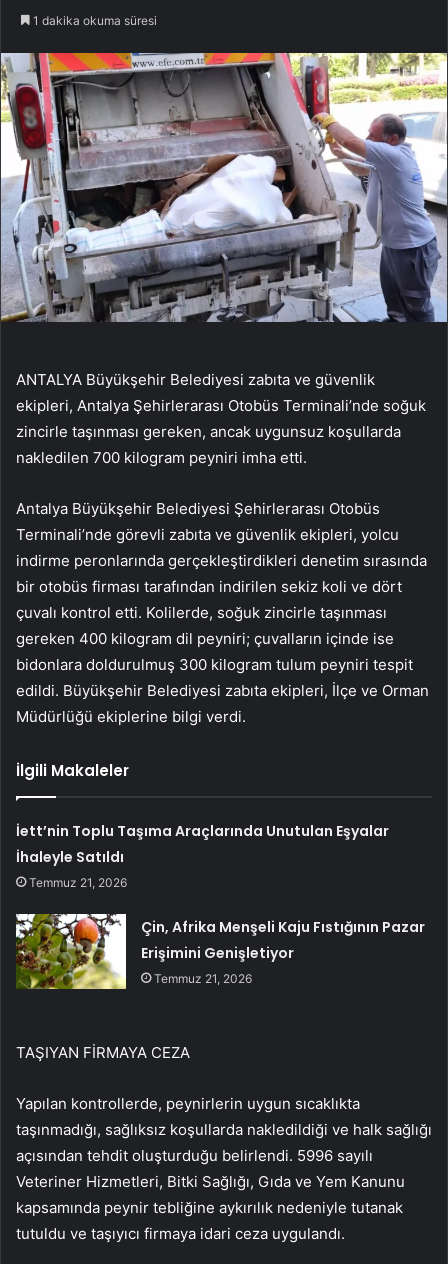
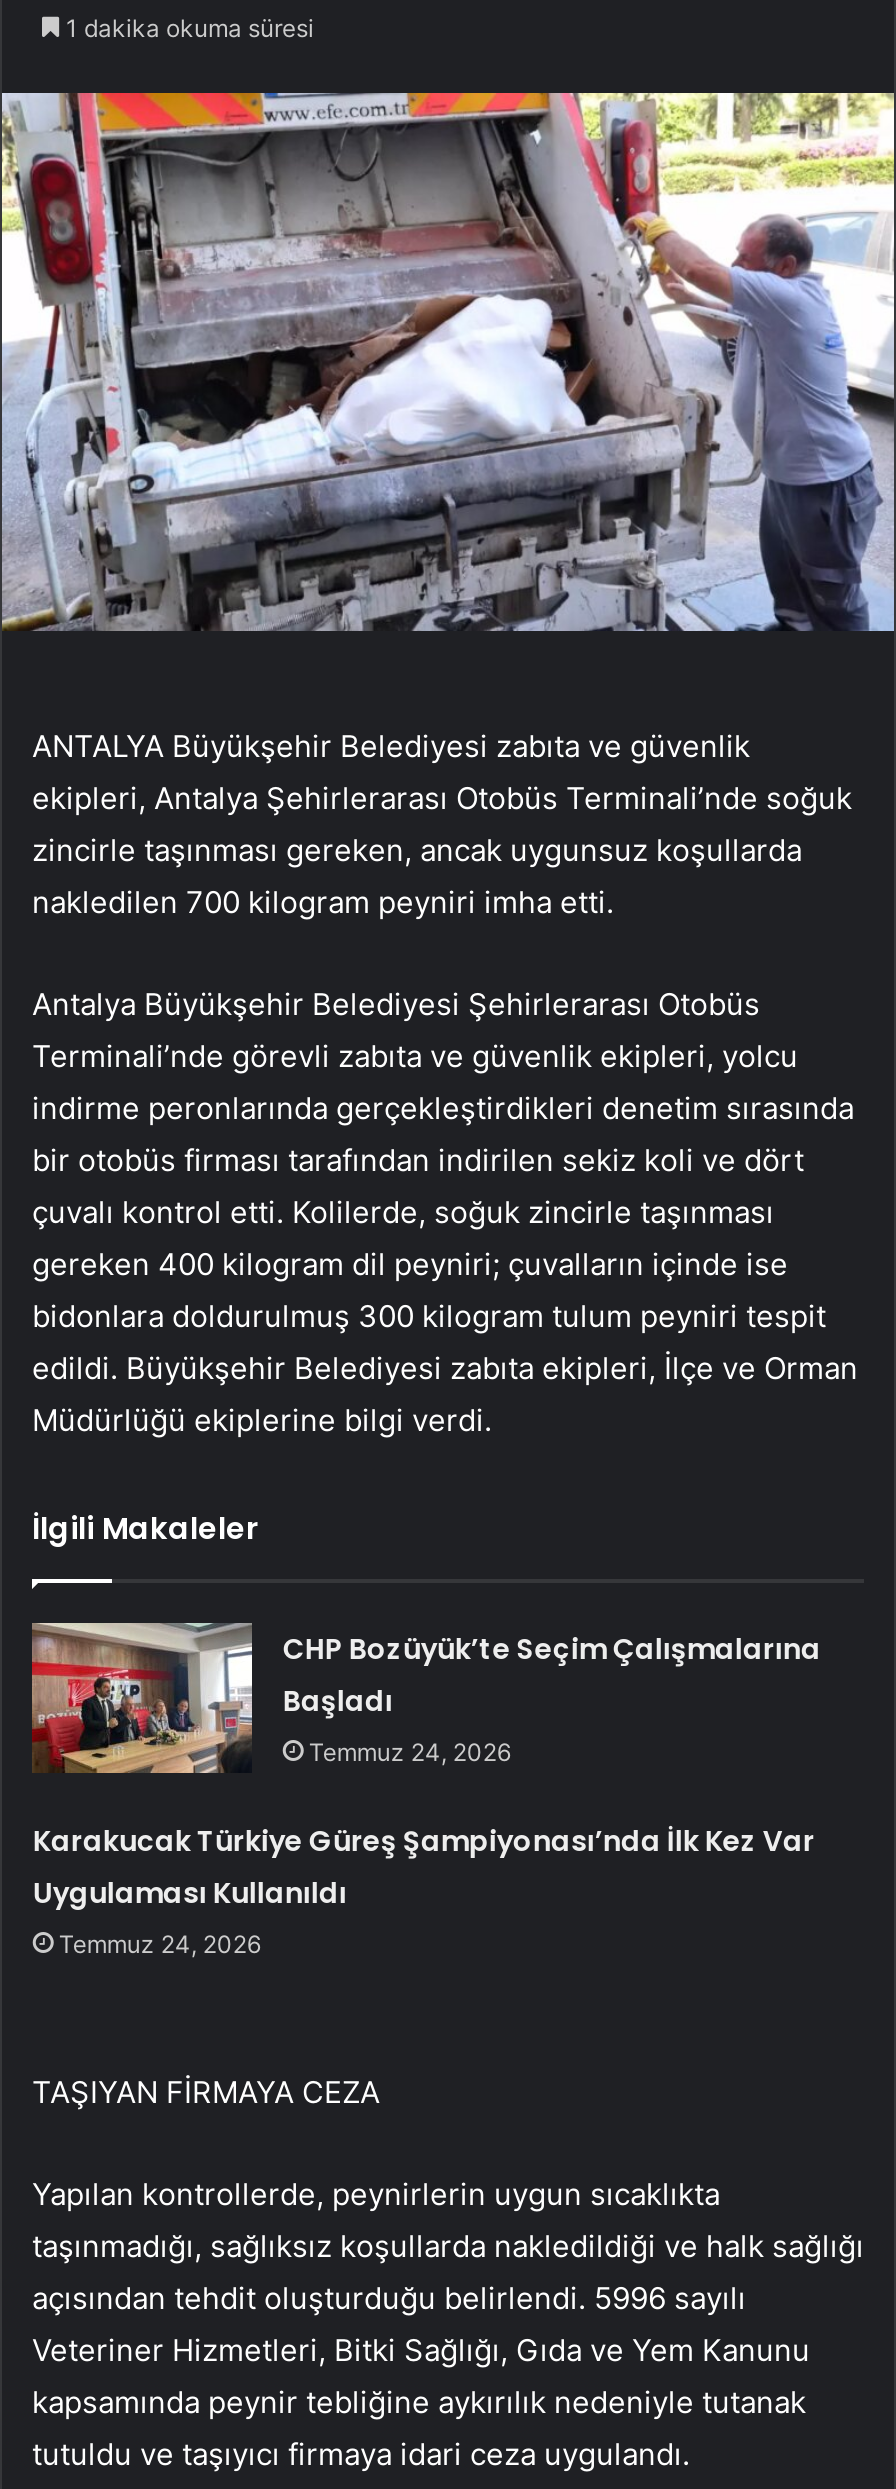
[16,821,389,890] İett’nin Toplu Taşıma Araçlarında Unutulan Eşyalar | İhaleyle Satıldı | Temmuz 21, 2026 -> [283,1629,821,1767] CHP Bozüyük’te Seçim Çalışmalarına | Başladı | Temmuz 24, 2026
[141,917,425,986] Çin, Afrika Menşeli Kaju Fıstığının Pazar | Erişimini Genişletiyor | Temmuz 21, 2026 -> [33,1821,815,1959] Karakucak Türkiye Güreş Şampiyonası’nda İlk Kez Var | Uygulaması Kullanıldı | Temmuz 24, 2026

